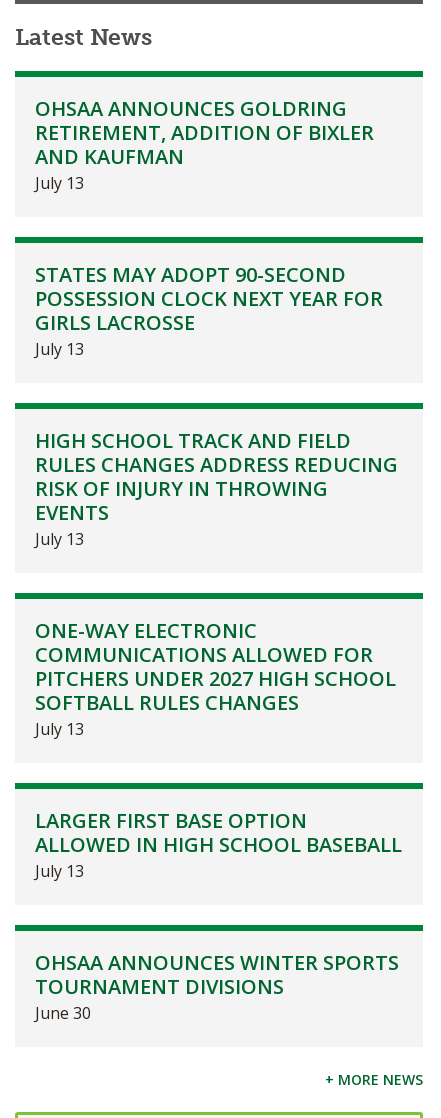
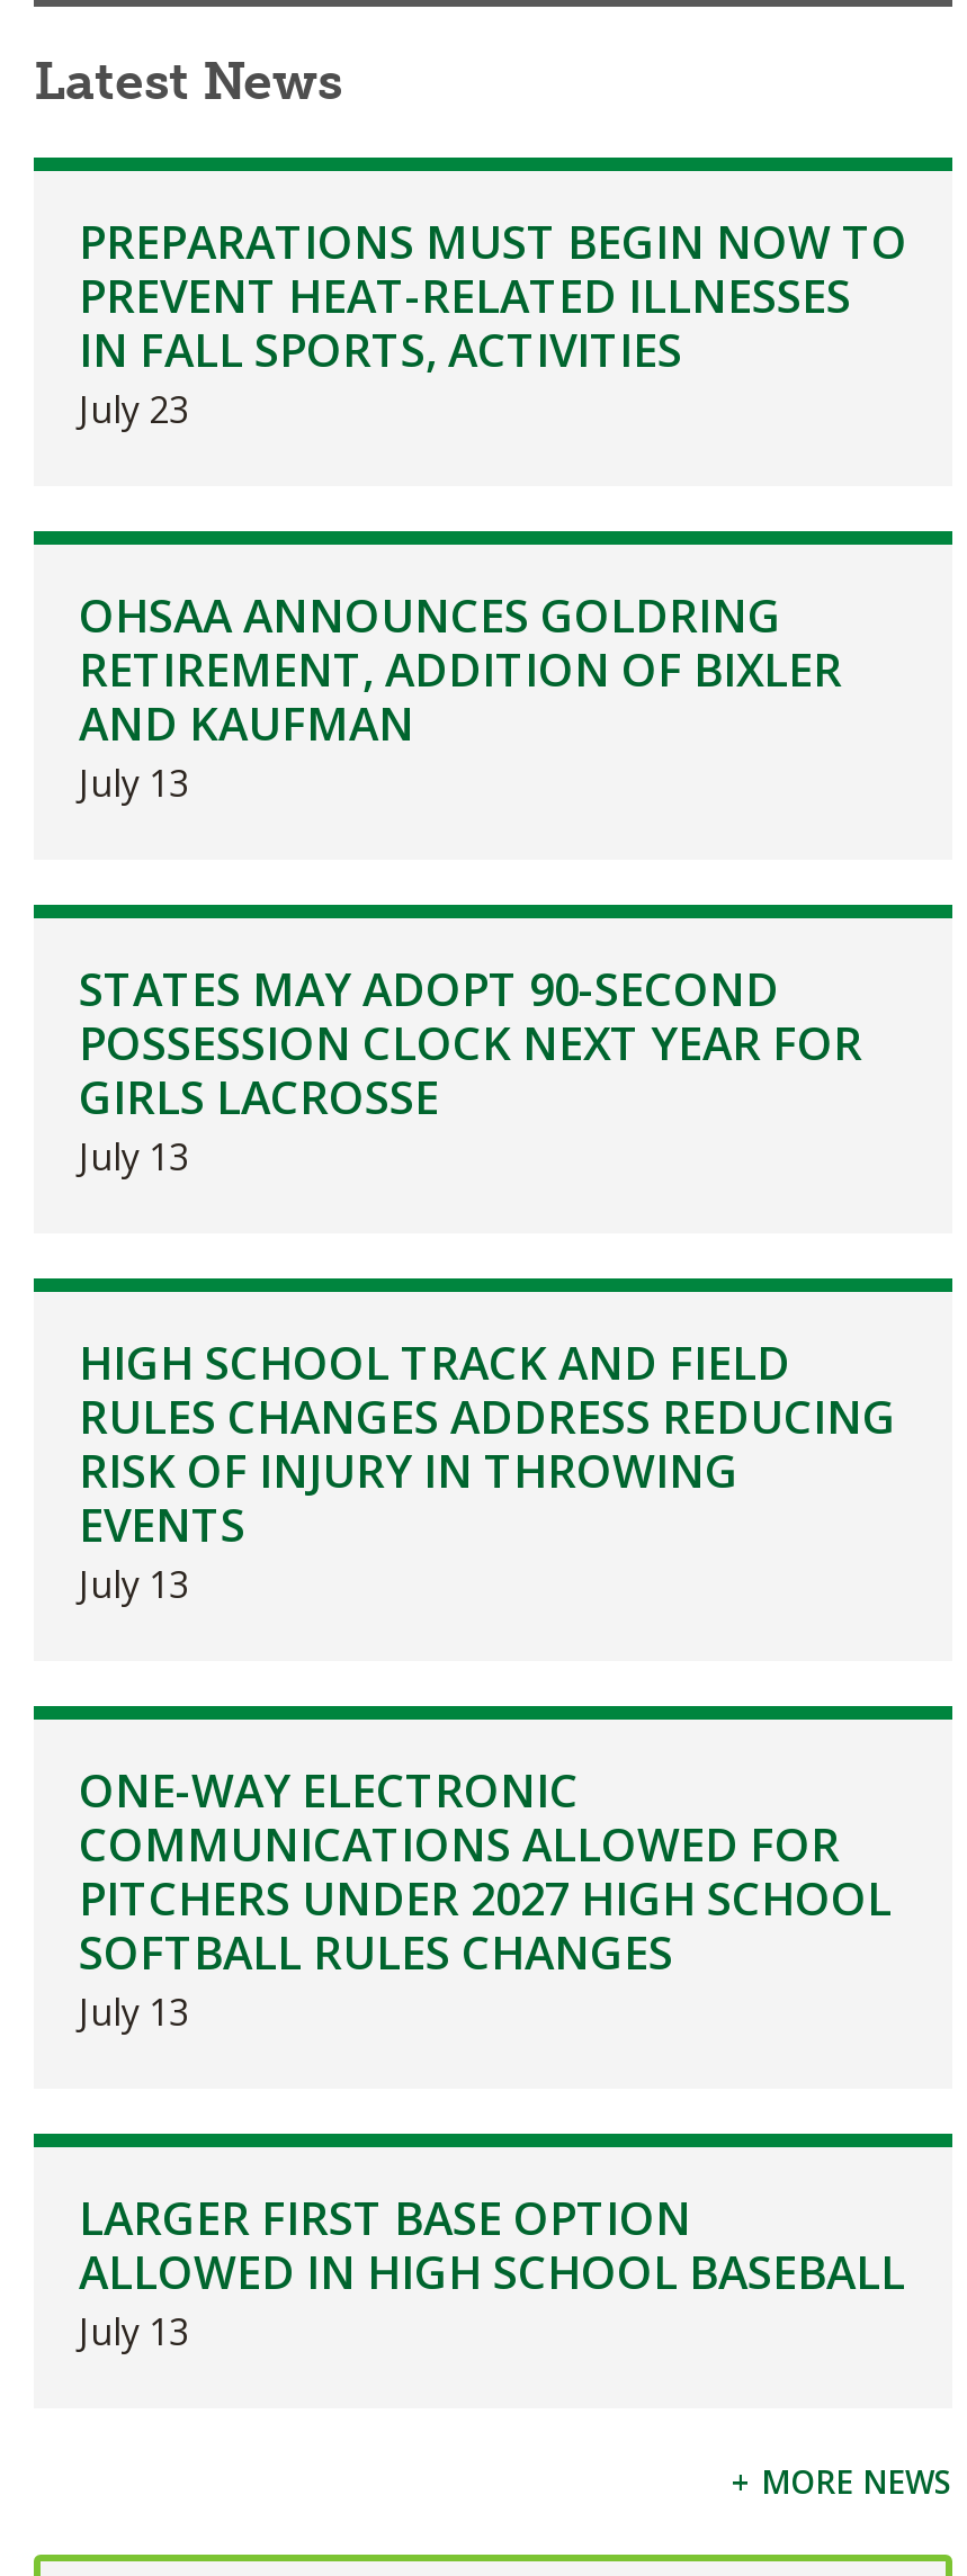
none -> [79,211,907,433] PREPARATIONS MUST BEGIN NOW TO | PREVENT HEAT-RELATED ILLNESSES | IN FALL SPORTS, ACTIVITIES | July 23
moved [35,95,402,882] -> [79,584,905,2356]: OHSAA ANNOUNCES GOLDRING | RETIREMENT, ADDITION OF BIXLER | AND KAUFMAN | ... | ALLOWED IN HIGH SCHOOL BASEBALL | July 13
[35,949,399,1024] OHSAA ANNOUNCES WINTER SPORTS | TOURNAMENT DIVISIONS | June 30 -> none

